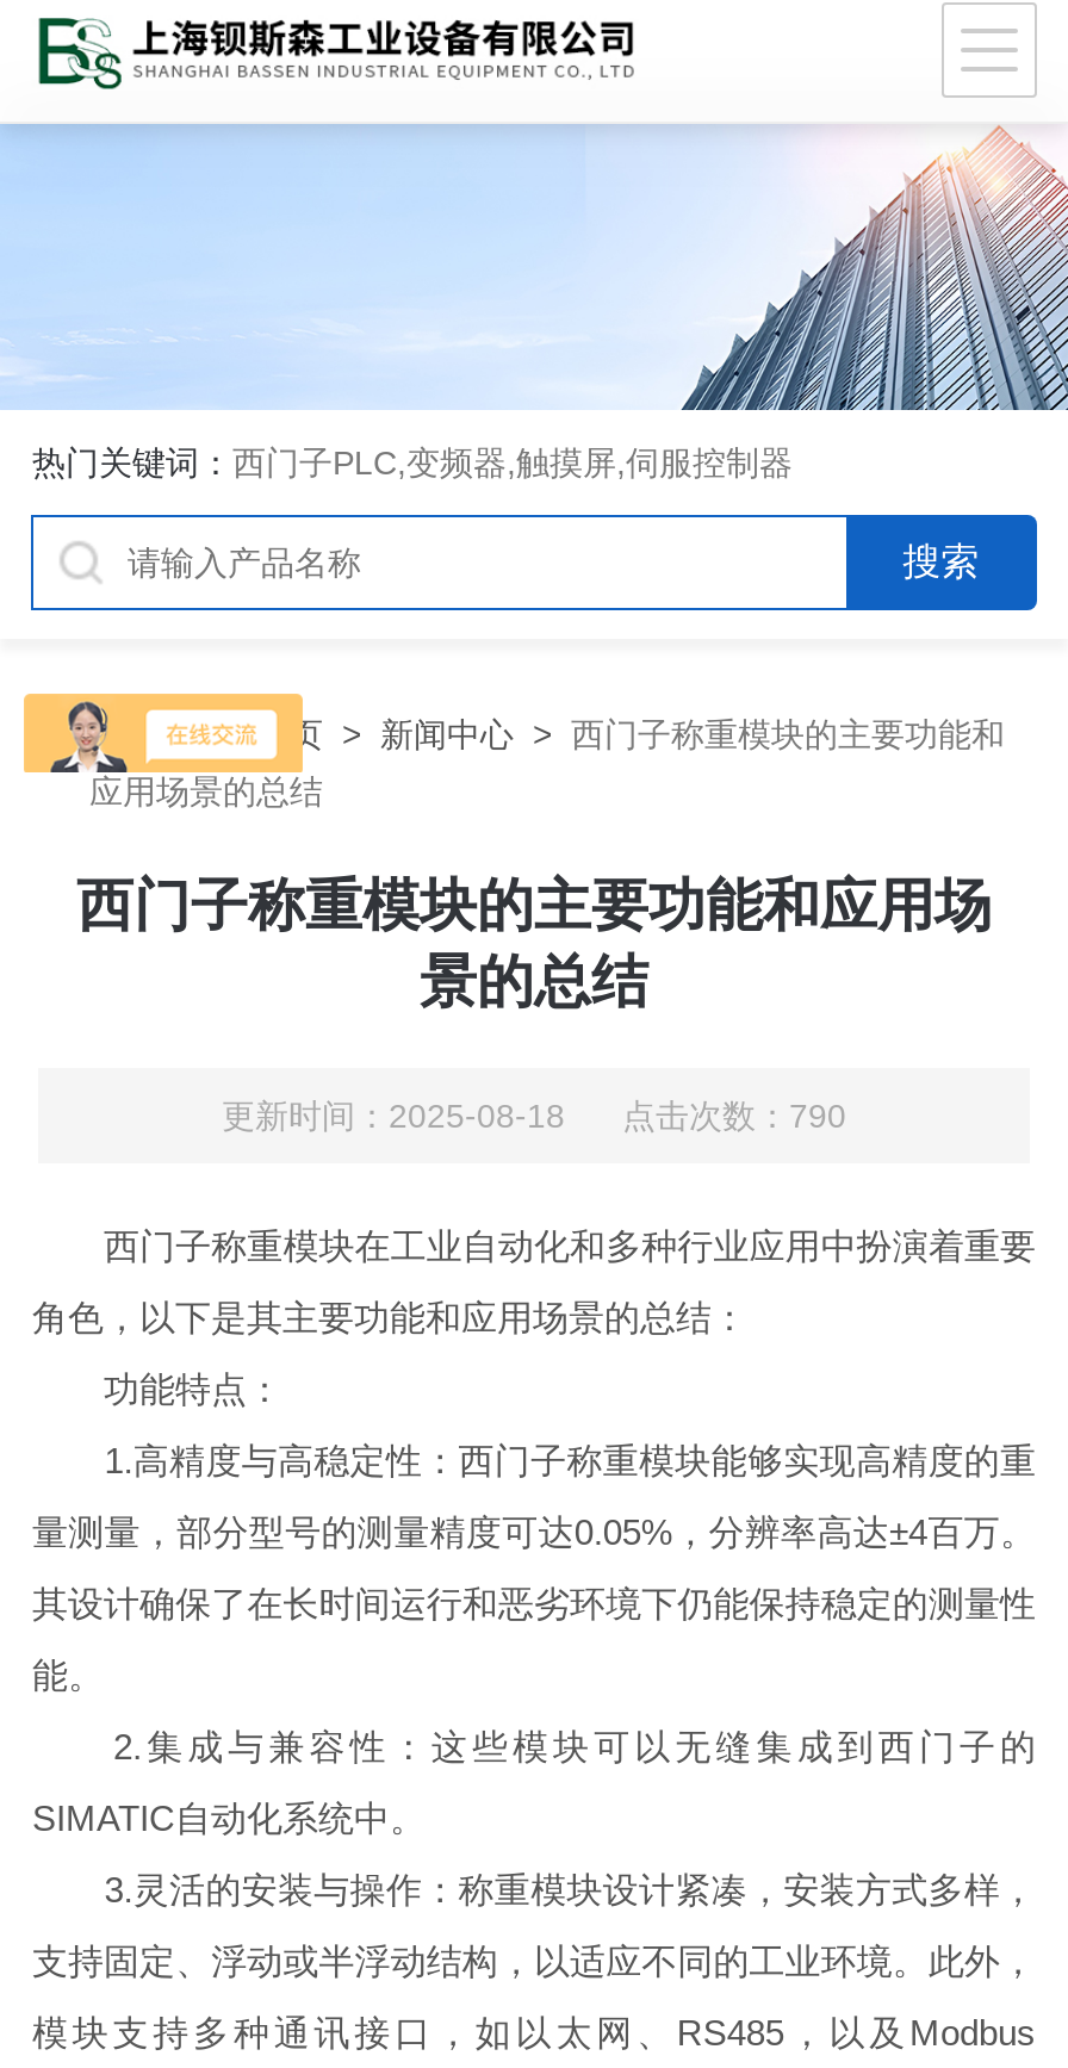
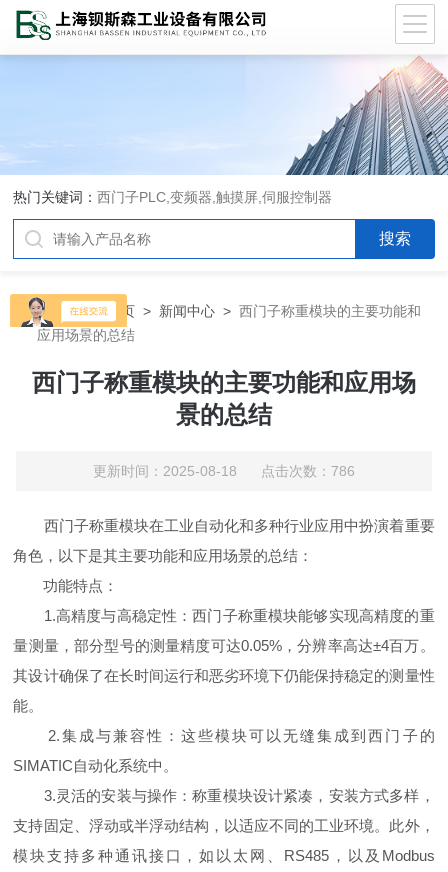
[222,1097,846,1135] 更新时间：2025-08-18 点击次数：790 -> [93,463,355,479] 更新时间：2025-08-18 点击次数：786

